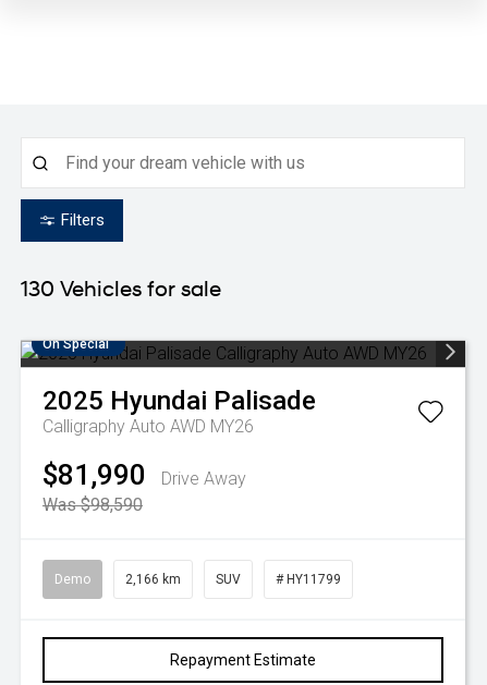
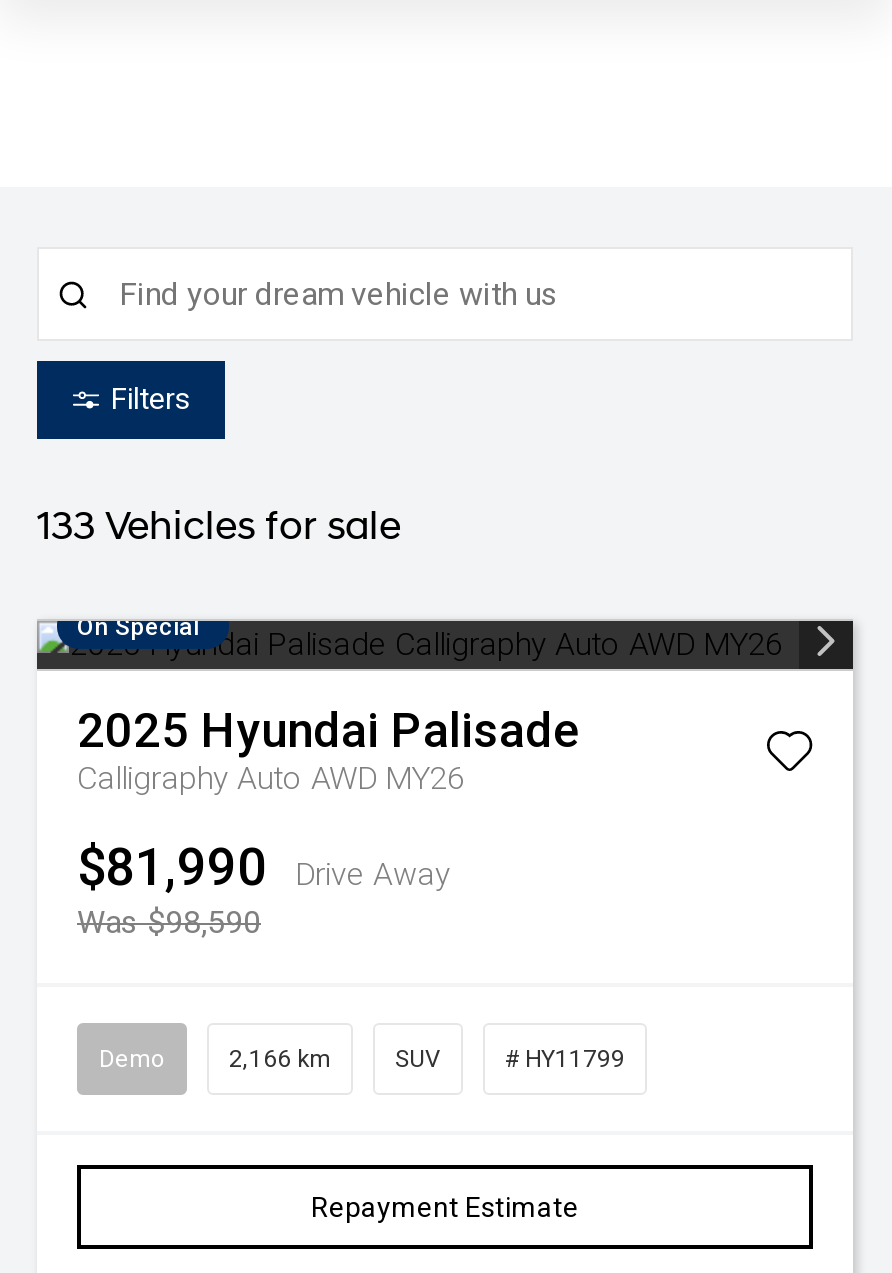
[21,280,221,302] 130 Vehicles for sale -> [37,509,401,549] 133 Vehicles for sale

